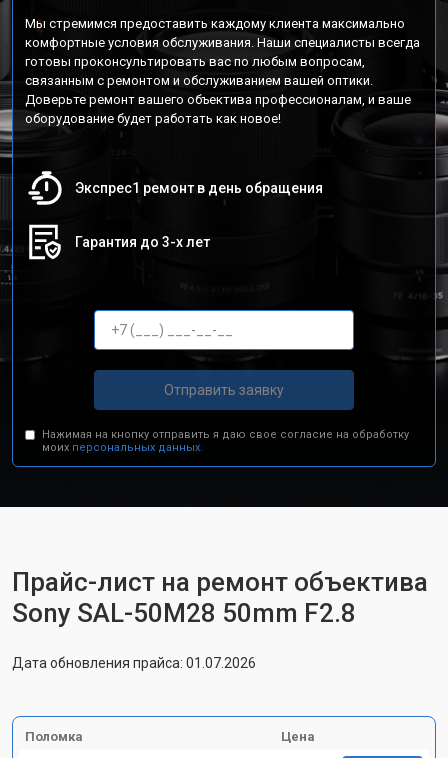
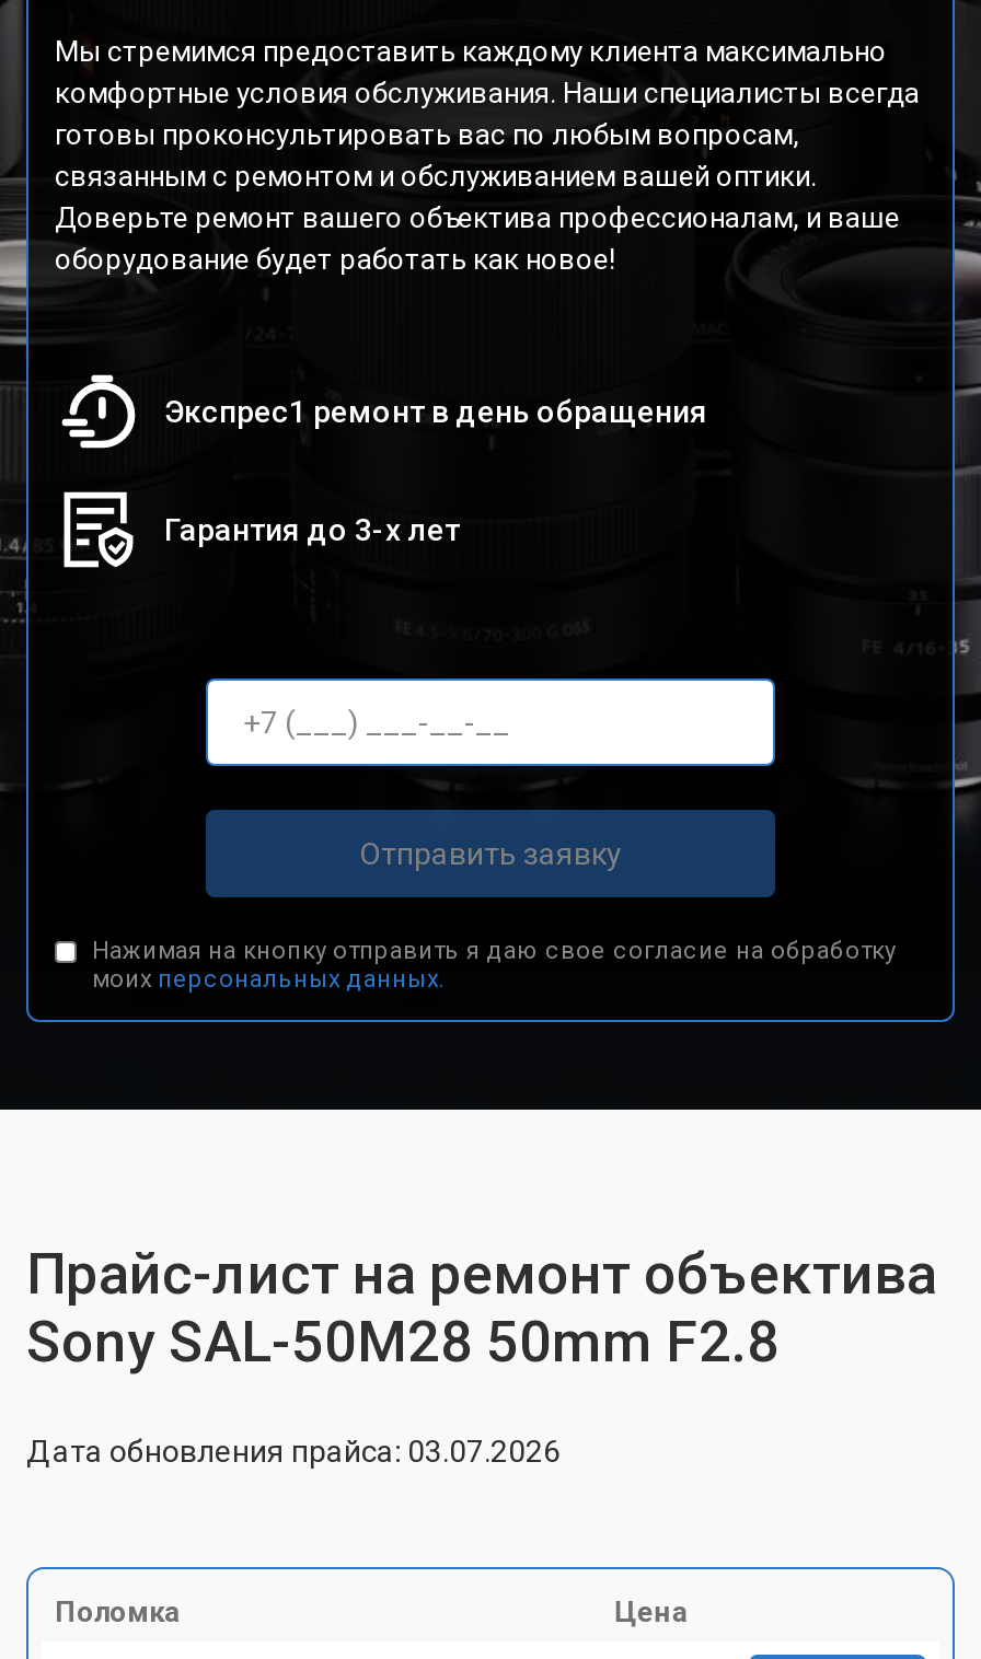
[12,655,256,671] Дата обновления прайса: 01.07.2026 -> [26,1434,561,1469] Дата обновления прайса: 03.07.2026

